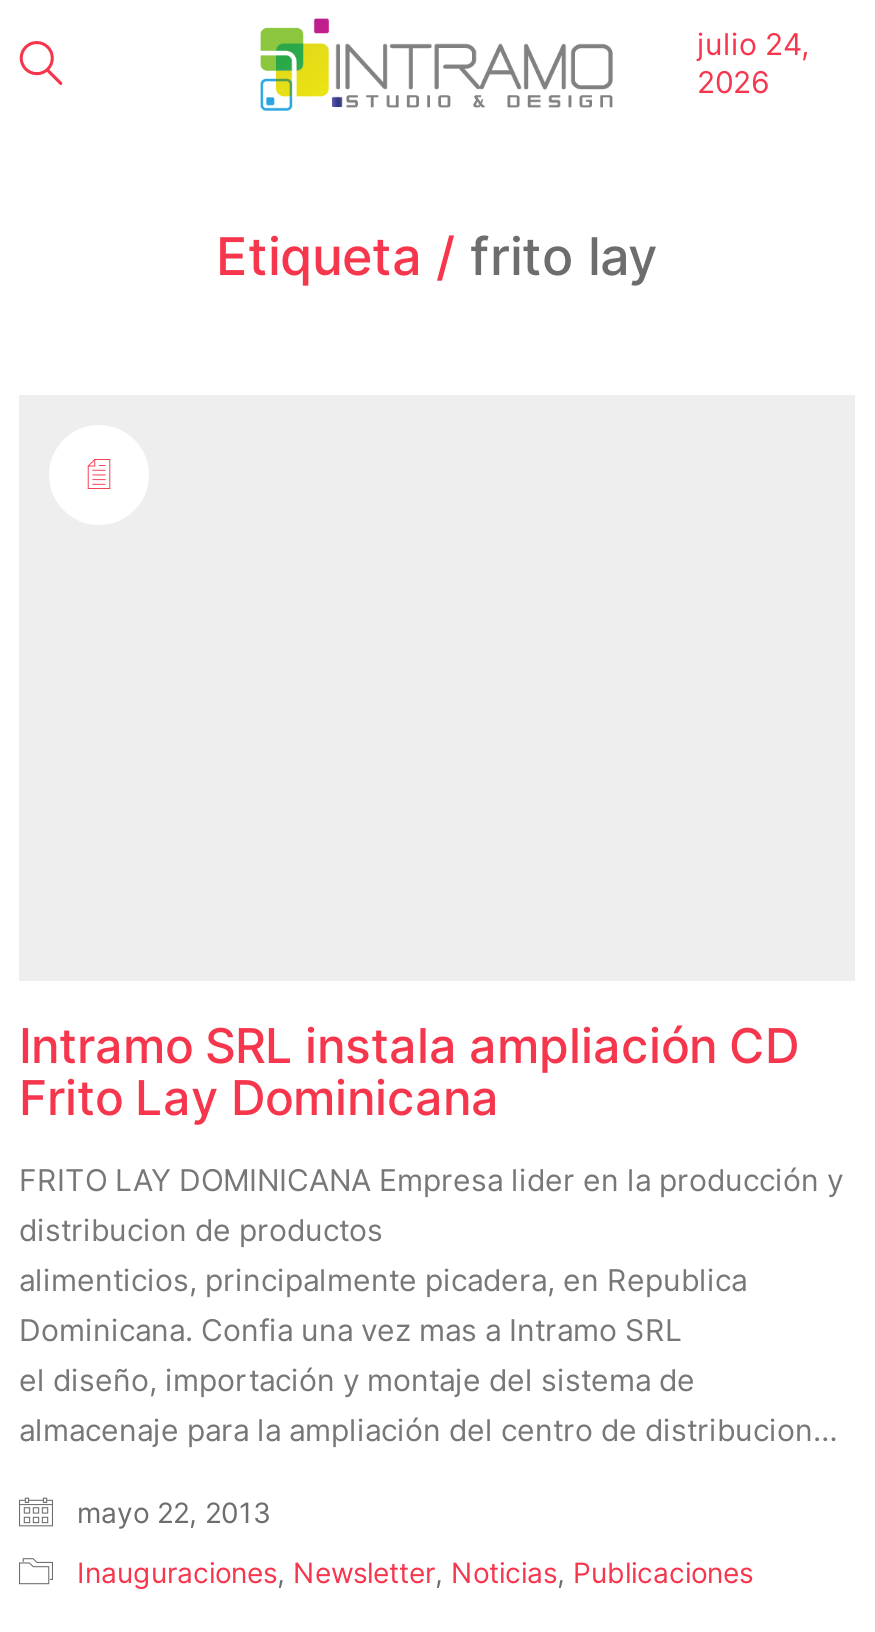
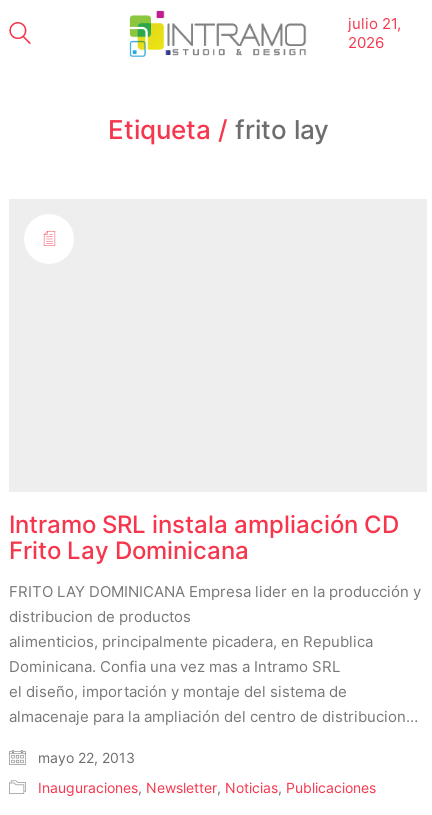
[697,24,809,62] julio 24, -> [348,13,401,32] julio 21,

